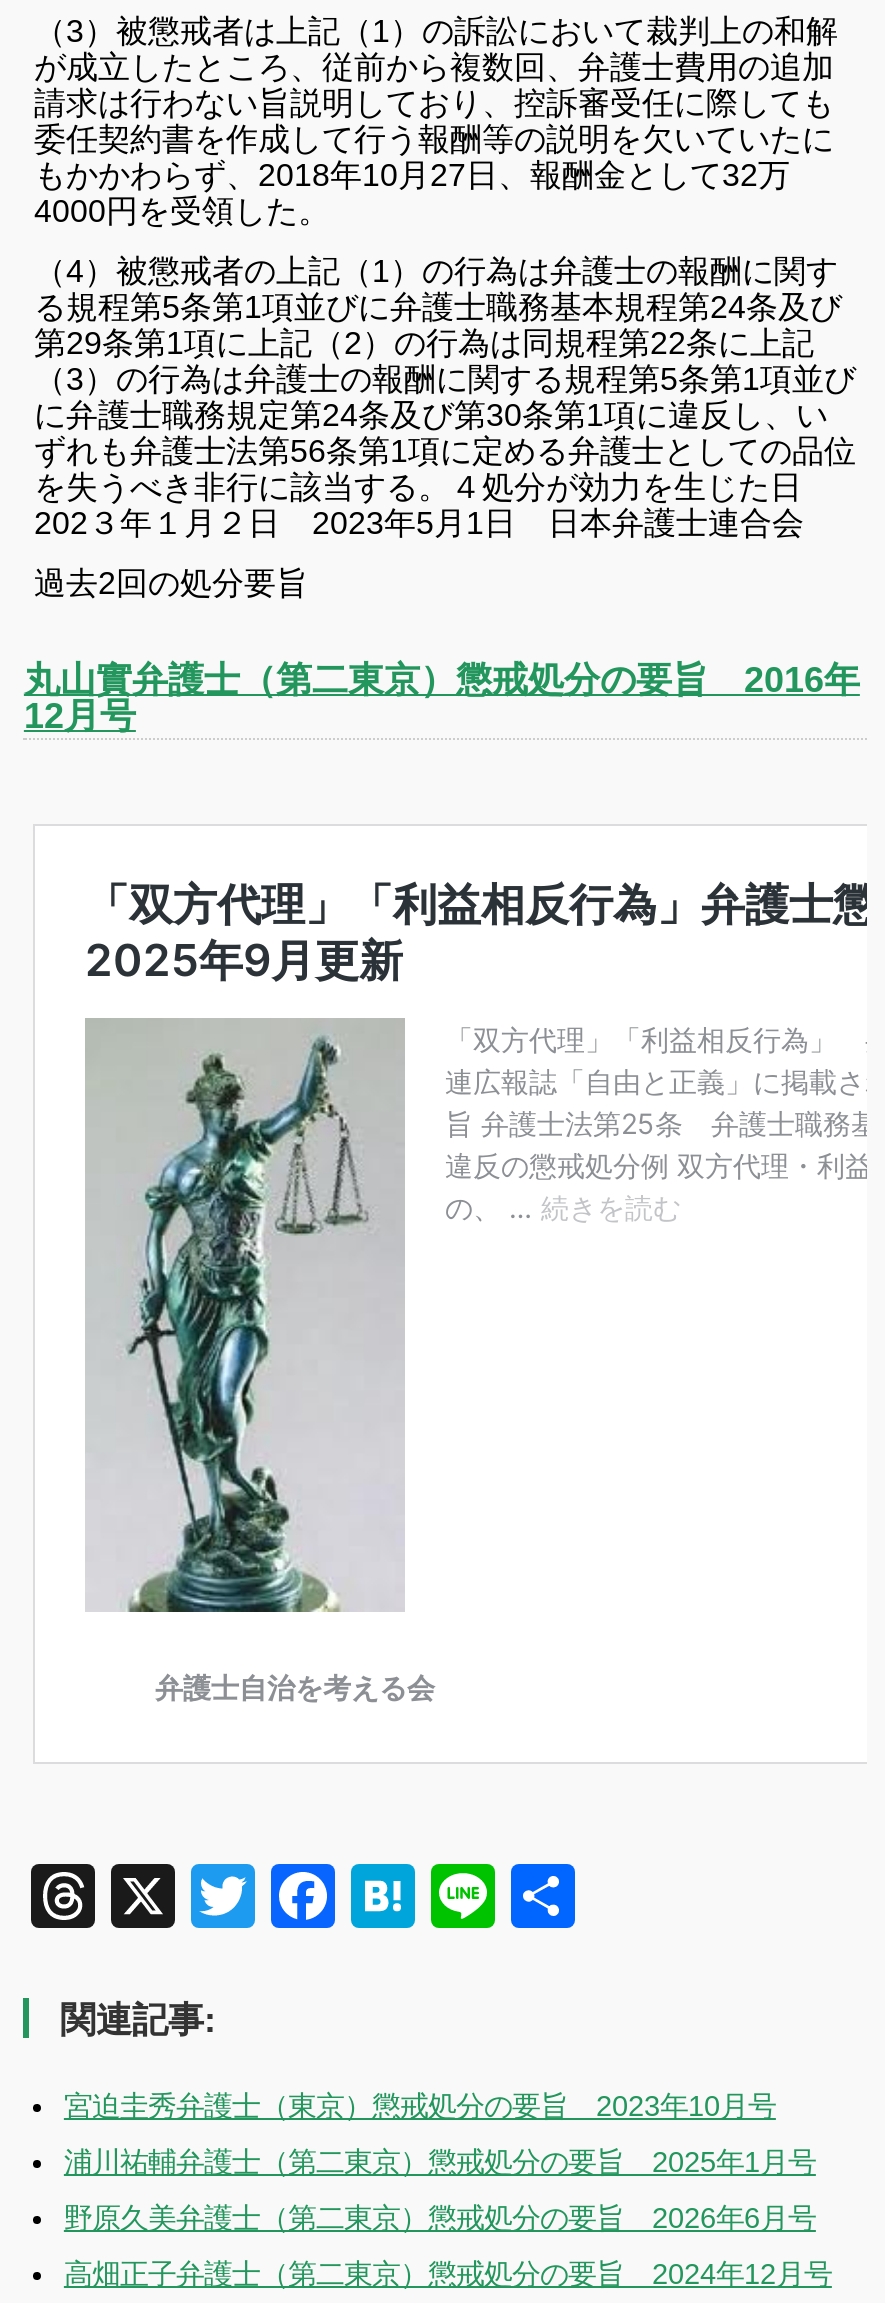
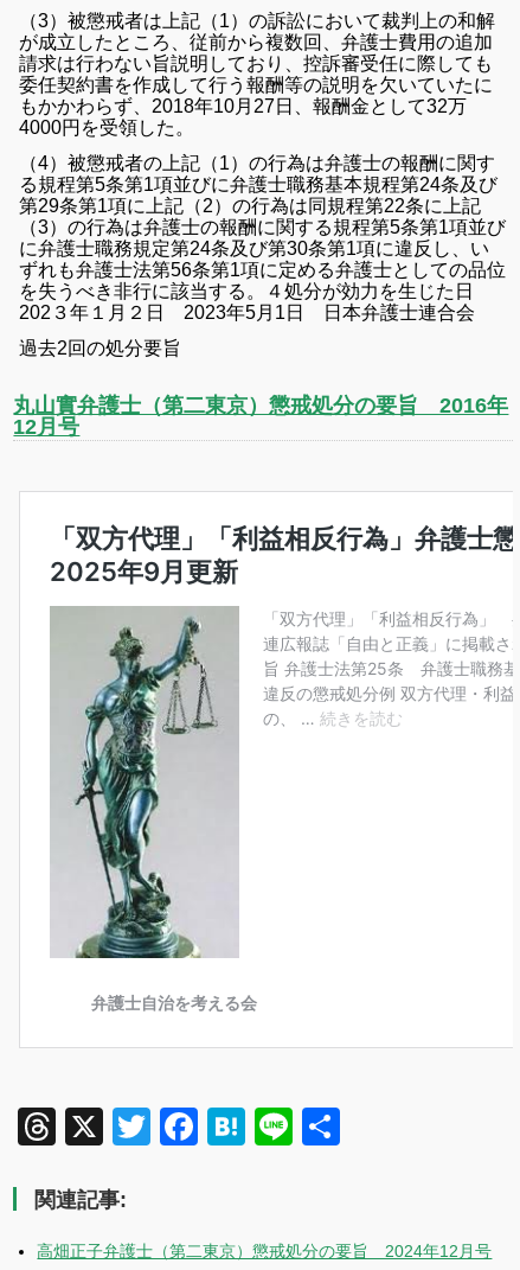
[64,2089,816,2233] 宮迫圭秀弁護士（東京）懲戒処分の要旨 2023年10月号 | 浦川祐輔弁護士（第二東京）懲戒処分の要旨 2025年1月号 | 野原久美弁護士（第二東京）懲戒処分の要旨 2026年6月号 -> none

